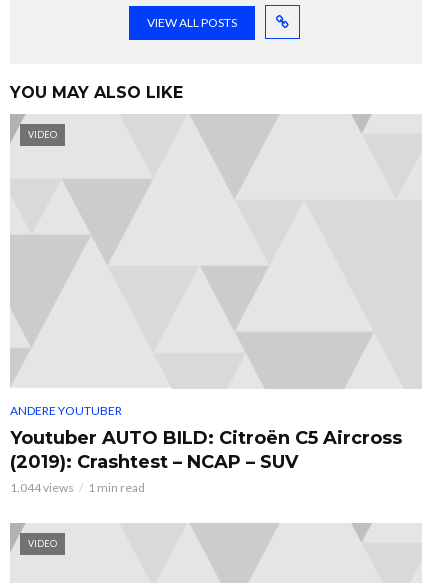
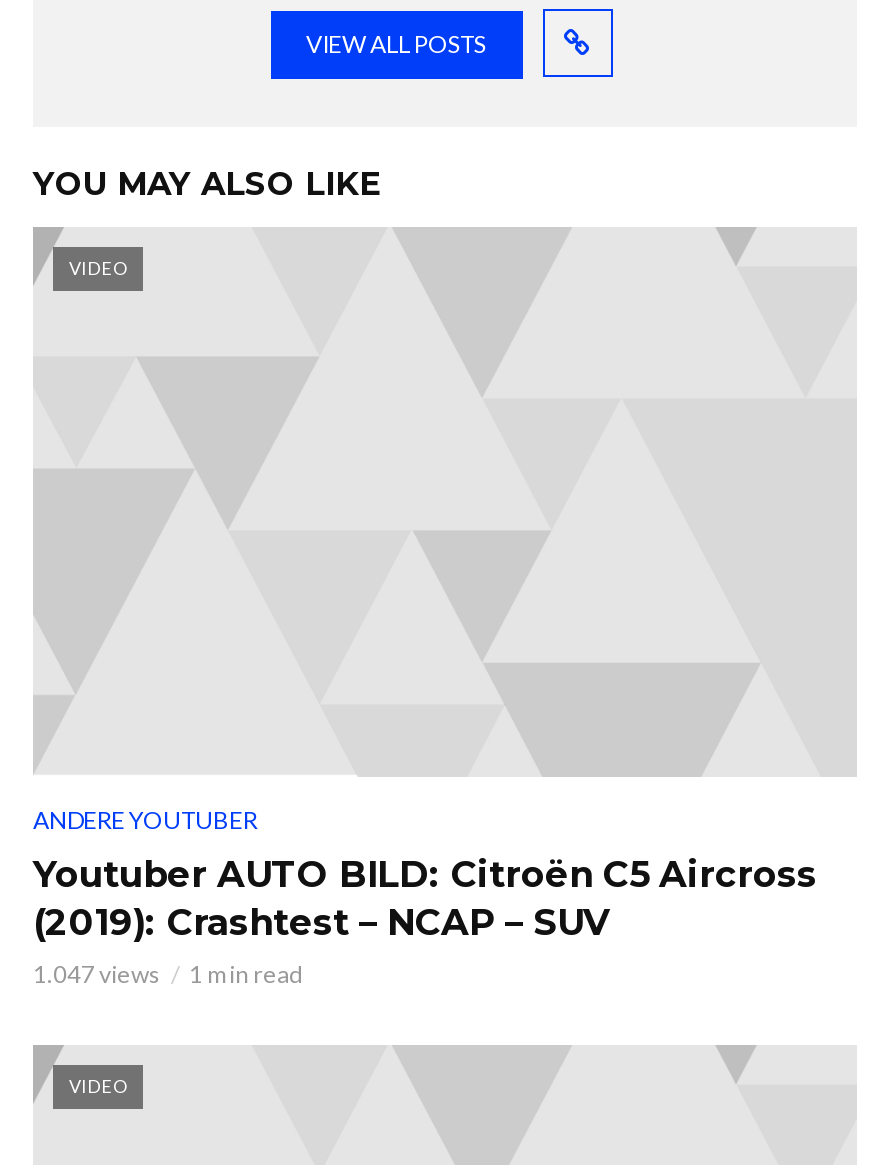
[10,480,145,495] 1.044 views 1 min read -> [33,959,303,989] 1.047 views 1 min read

